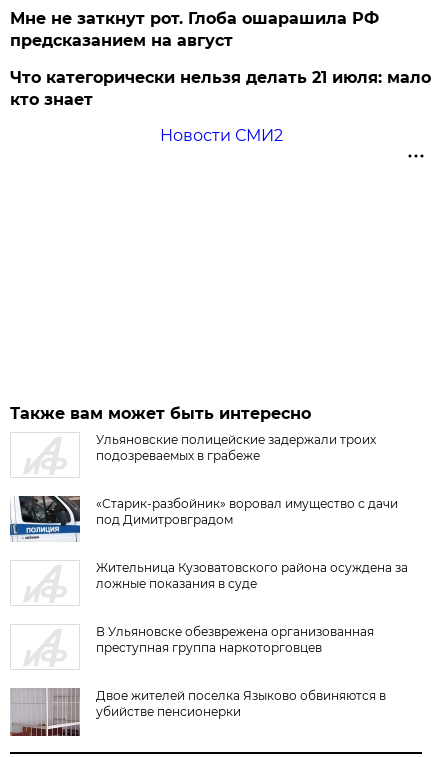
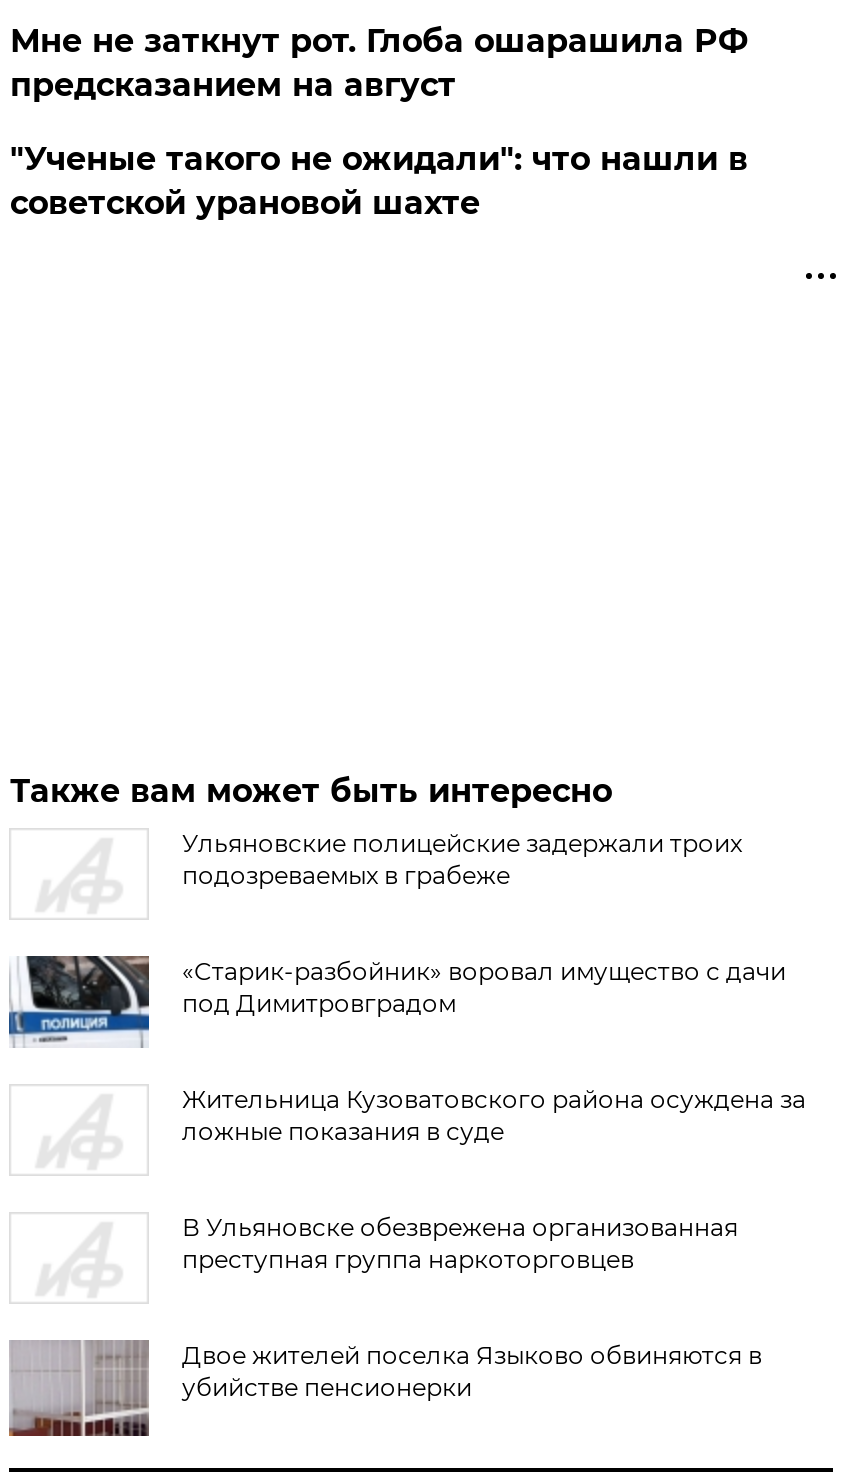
[10,68,431,145] Что категорически нельзя делать 21 июля: мало | кто знает | Новости СМИ2 -> [10,139,748,221] "Ученые такого не ожидали": что нашли в | советской урановой шахте

